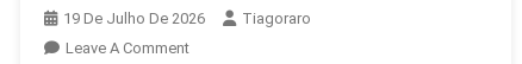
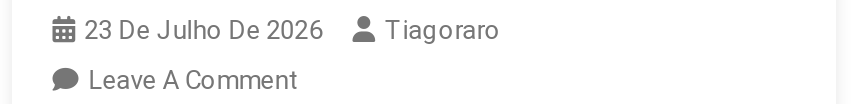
[64,10,205,27] 19 De Julho De 2026 -> [85,15,323,45] 23 De Julho De 2026

